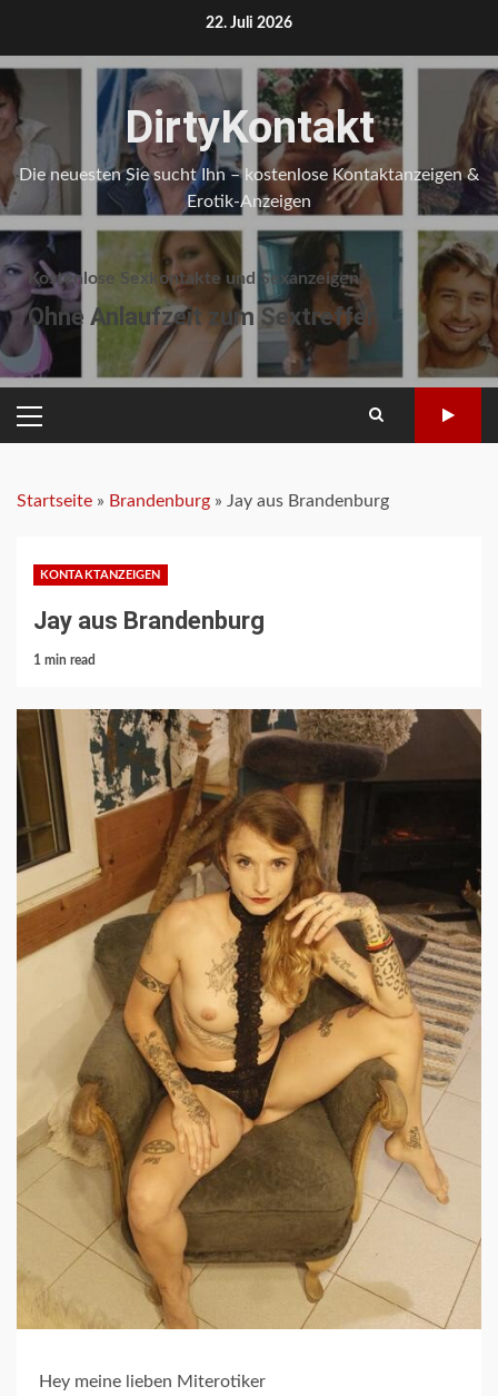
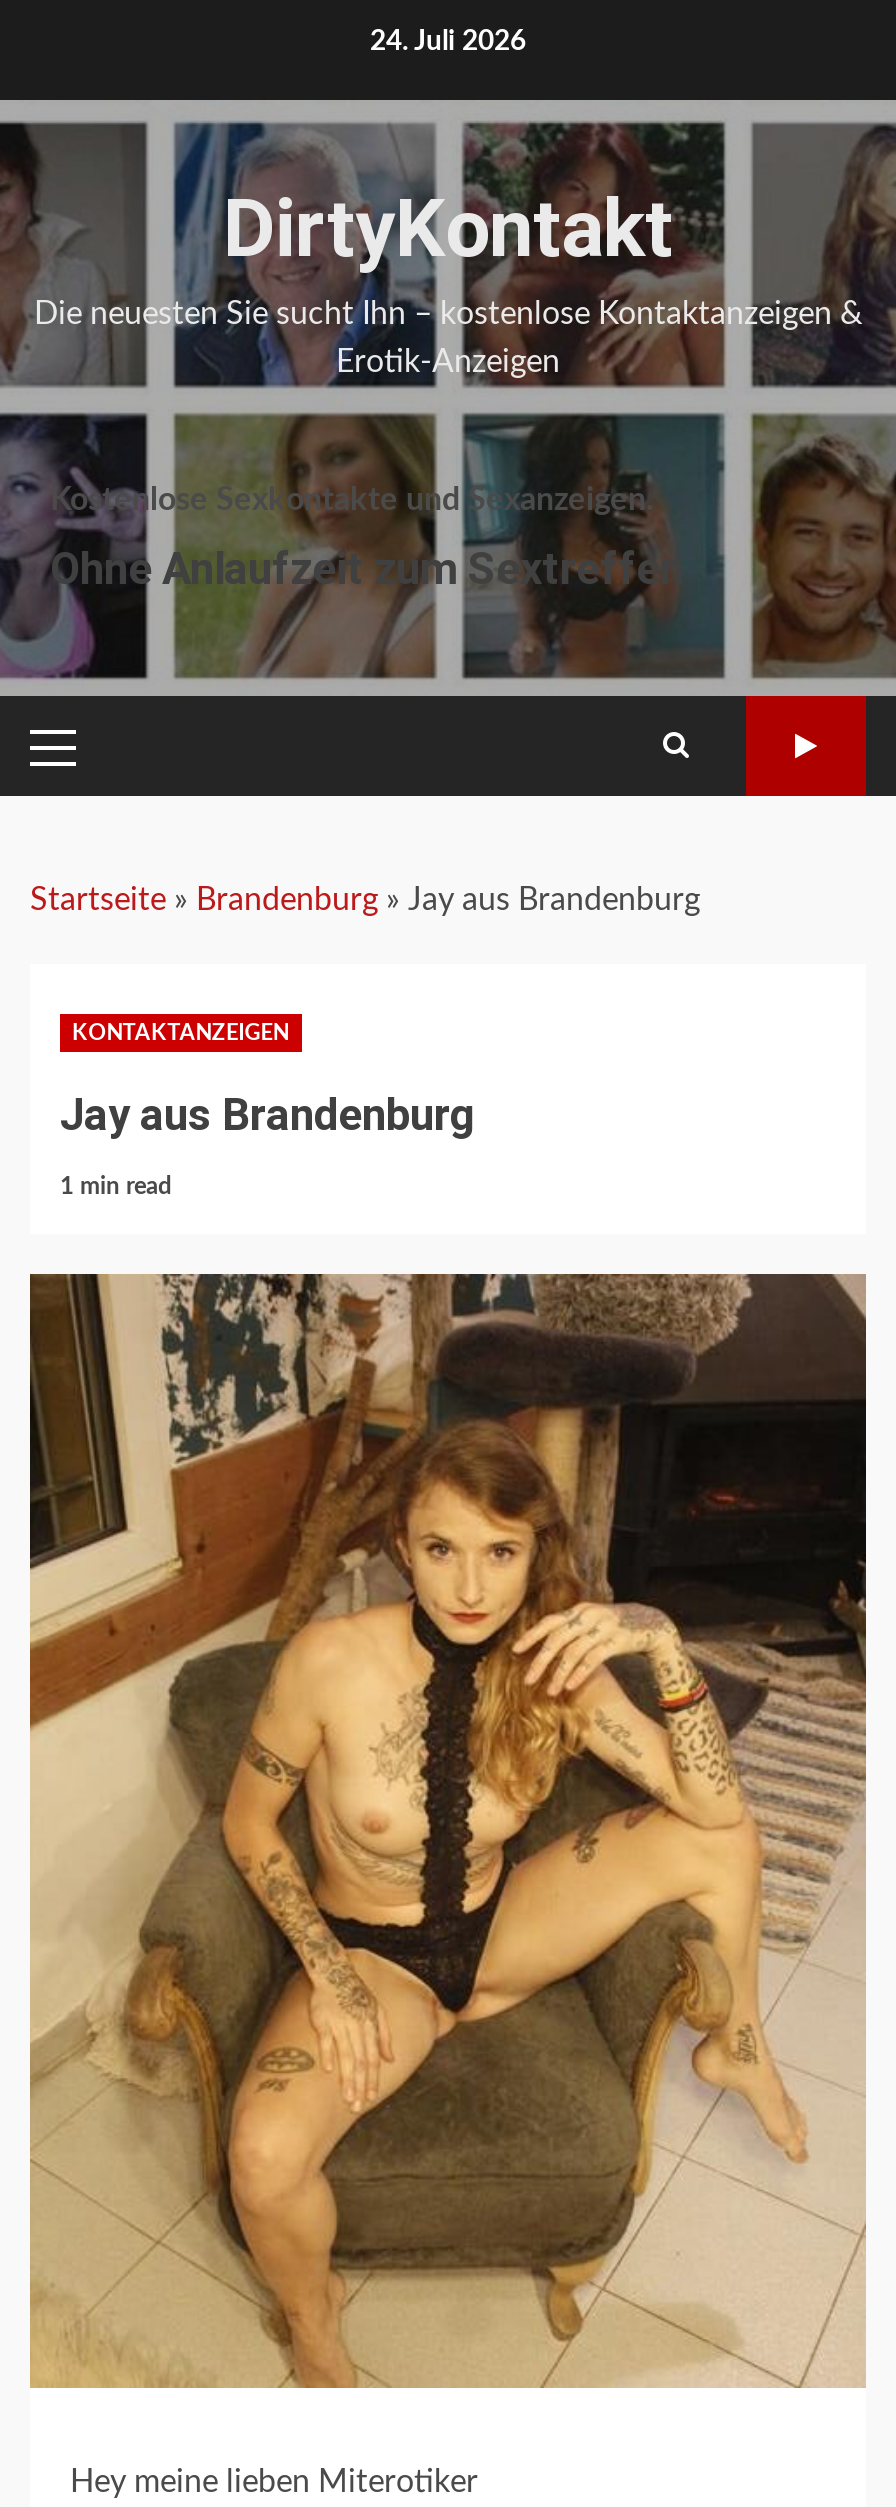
[206,16,292,31] 22. Juli 2026 -> [370,28,526,56] 24. Juli 2026

